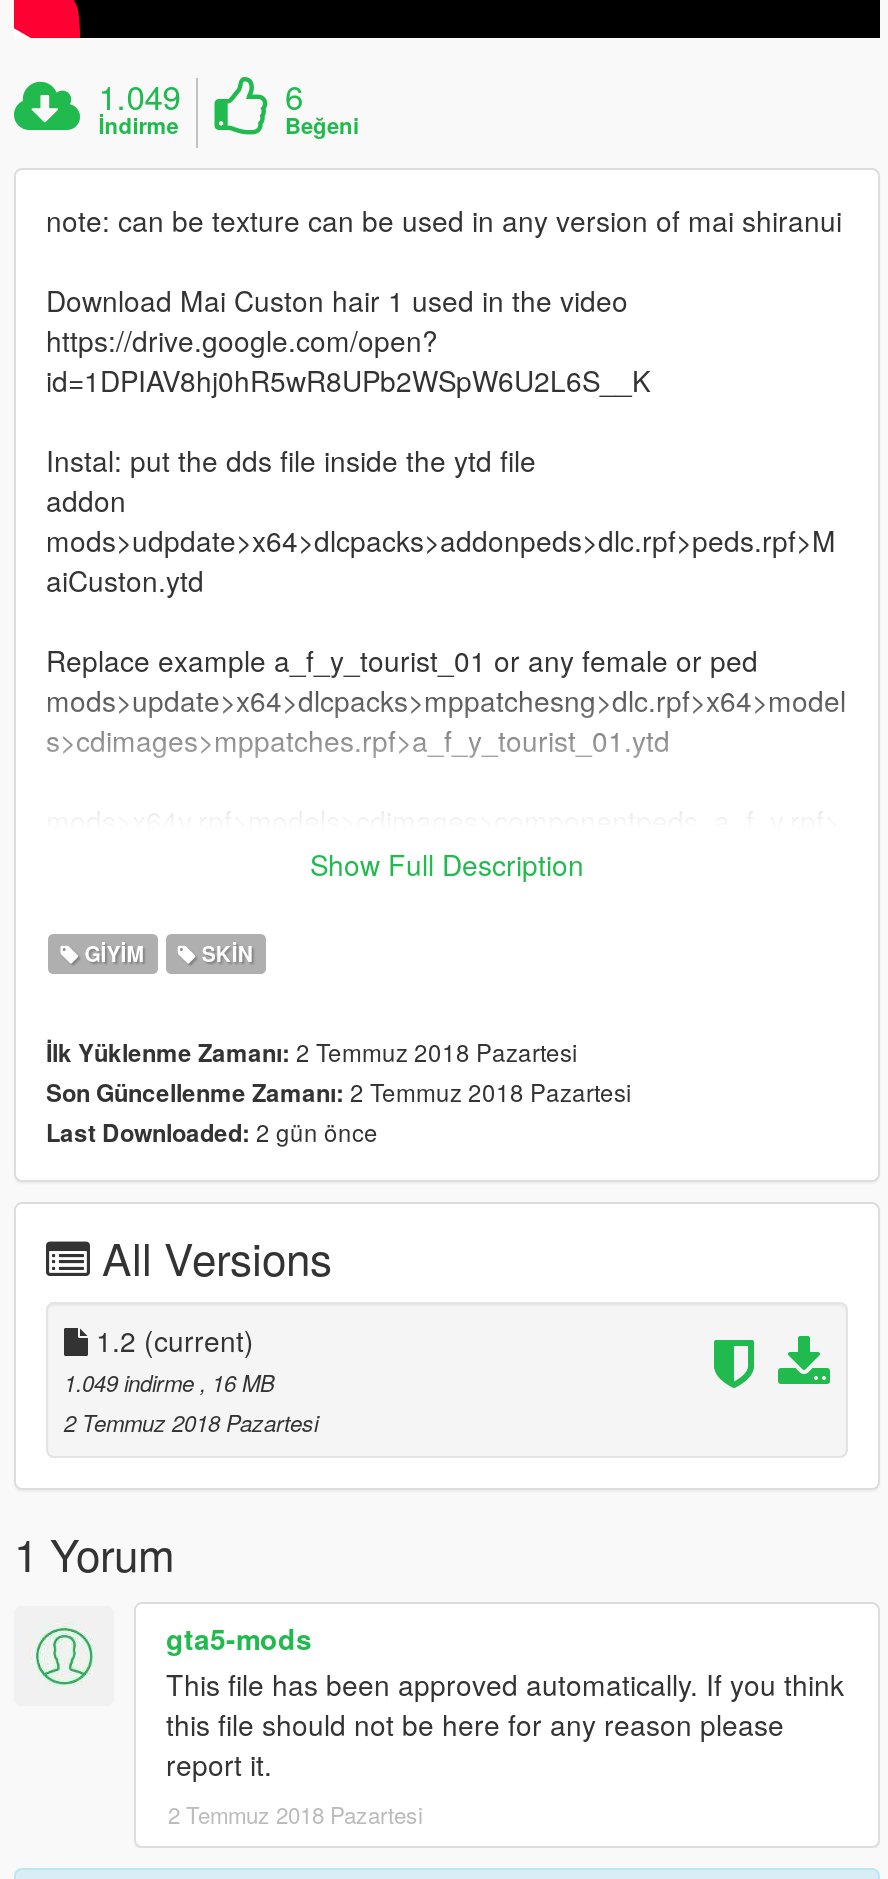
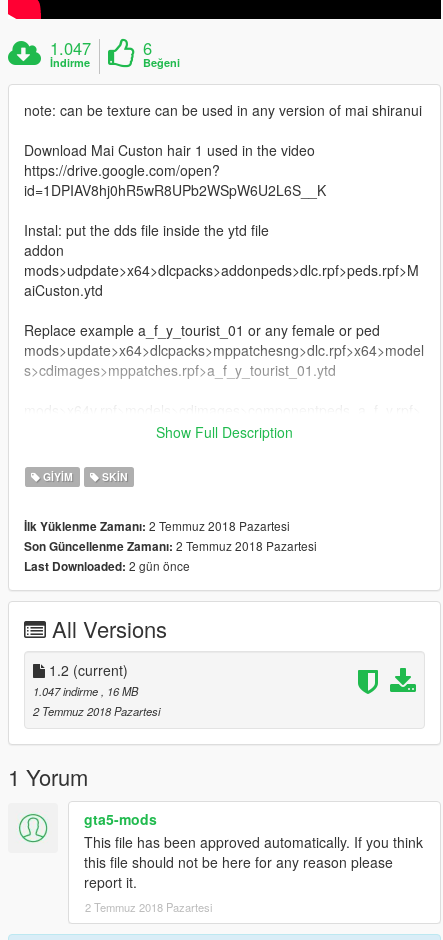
[98,72,180,120] 1.049 -> [50,36,91,60] 1.047
[64,1366,274,1398] 1.049 indirme, 16 MB -> [33,683,138,699] 1.047 indirme, 16 MB

